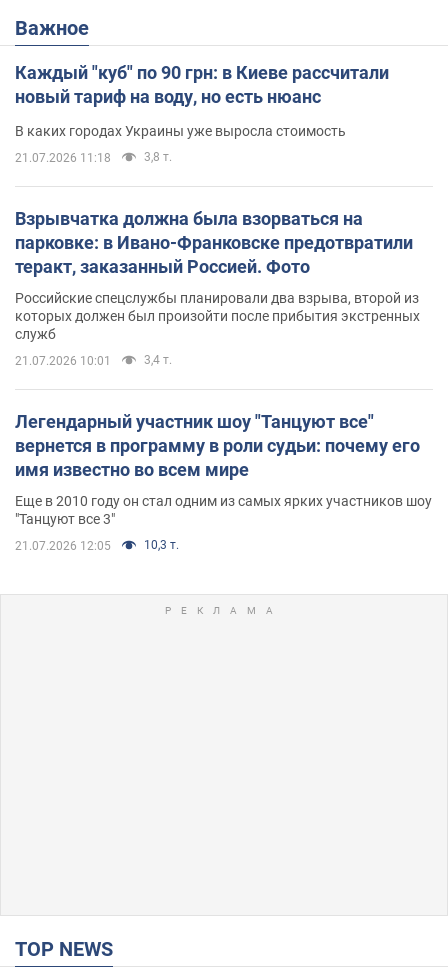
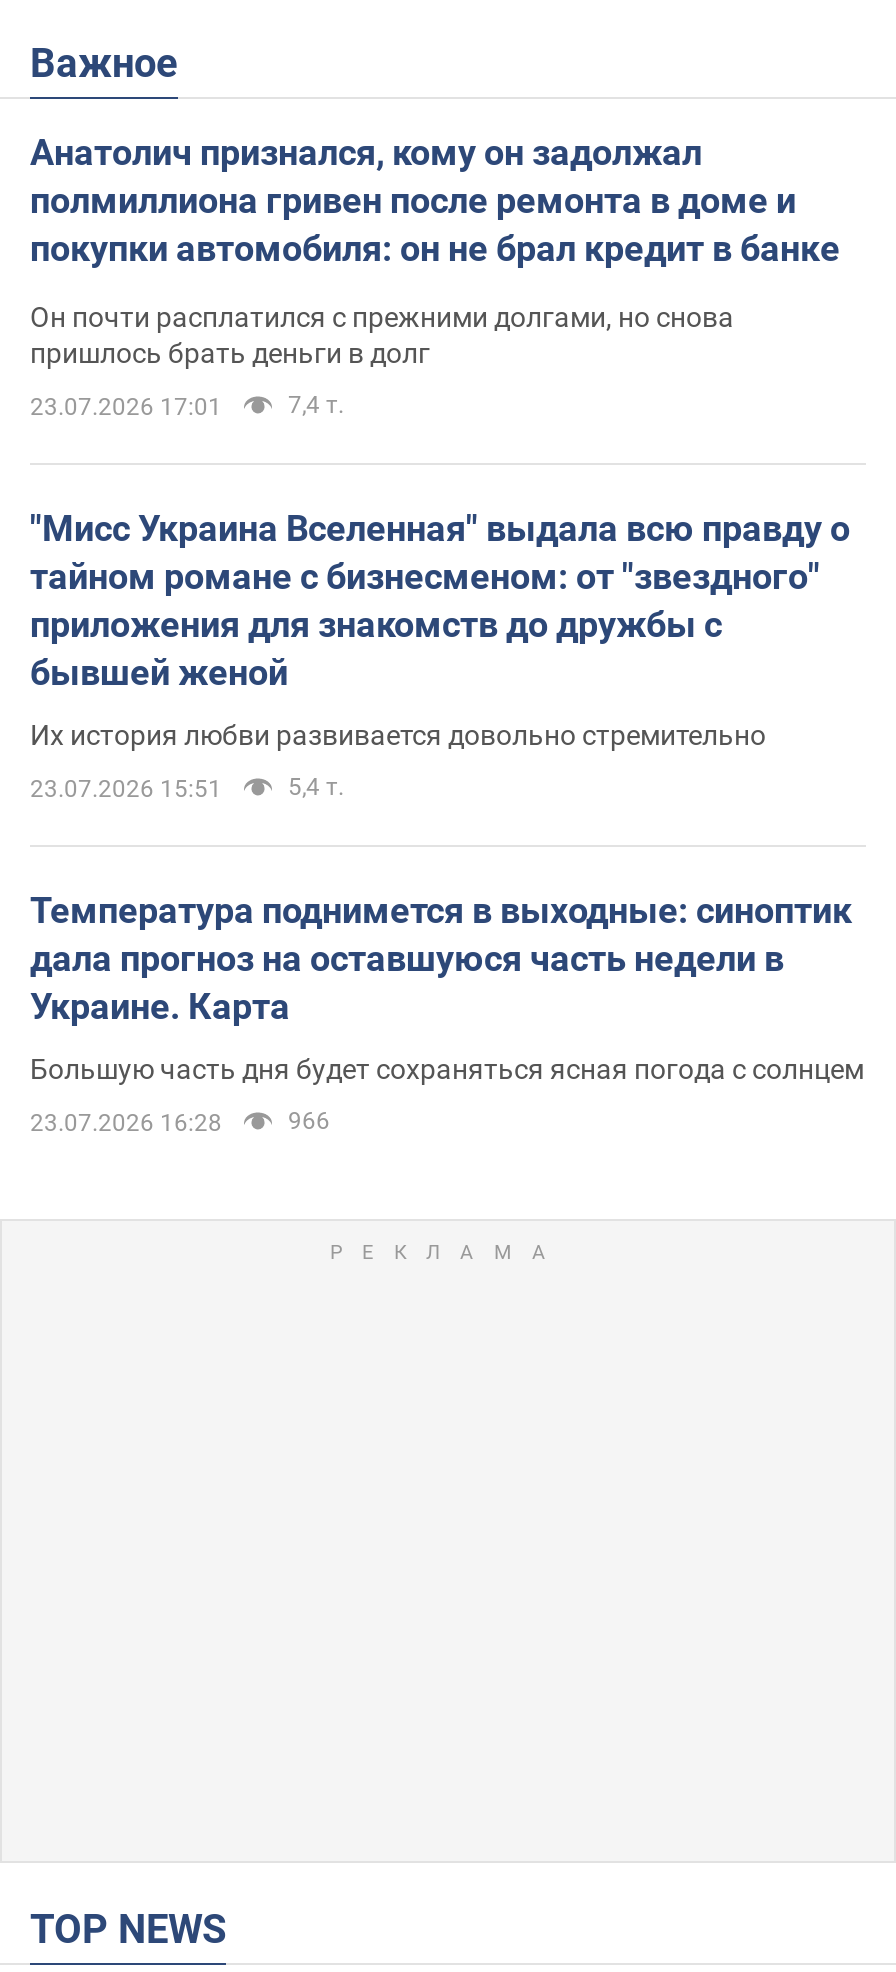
[15,62,389,107] Каждый "куб" по 90 грн: в Киеве рассчитали | новый тариф на воду, но есть нюанс -> [30,130,840,268] Анатолич признался, кому он задолжал | полмиллиона гривен после ремонта в доме и | покупки автомобиля: он не брал кредит в банке
[15,123,346,139] В каких городах Украины уже выросла стоимость -> [30,300,734,368] Он почти расплатился с прежними долгами, но снова | пришлось брать деньги в долг
[15,150,172,165] 21.07.2026 11:18 | 3,8 т. -> [30,390,344,420] 23.07.2026 17:01 | 7,4 т.
[15,208,413,277] Взрывчатка должна была взорваться на | парковке: в Ивано-Франковске предотвратили | теракт, заказанный Россией. Фото -> [30,506,850,692] "Мисс Украина Вселенная" выдала всю правду о | тайном романе с бизнесменом: от "звездного" | приложения для знакомств до дружбы с | бывшей женой
[15,290,420,342] Российские спецслужбы планировали два взрыва, второй из | которых должен был произойти после прибытия экстренных | служб -> [30,718,766,750] Их история любви развивается довольно стремительно
[15,353,172,368] 21.07.2026 10:01 | 3,4 т. -> [30,772,344,802] 23.07.2026 15:51 | 5,4 т.
[15,411,420,480] Легендарный участник шоу "Танцуют все" | вернется в программу в роли судьи: почему его | имя известно во всем мире -> [30,888,852,1026] Температура поднимется в выходные: синоптик | дала прогноз на оставшуюся часть недели в | Украине. Карта
[15,493,432,527] Еще в 2010 году он стал одним из самых ярких участников шоу | "Танцуют все 3" -> [30,1052,864,1084] Большую часть дня будет сохраняться ясная погода с солнцем
[15,538,179,553] 21.07.2026 12:05 | 10,3 т. -> [30,1106,330,1136] 23.07.2026 16:28 | 966

